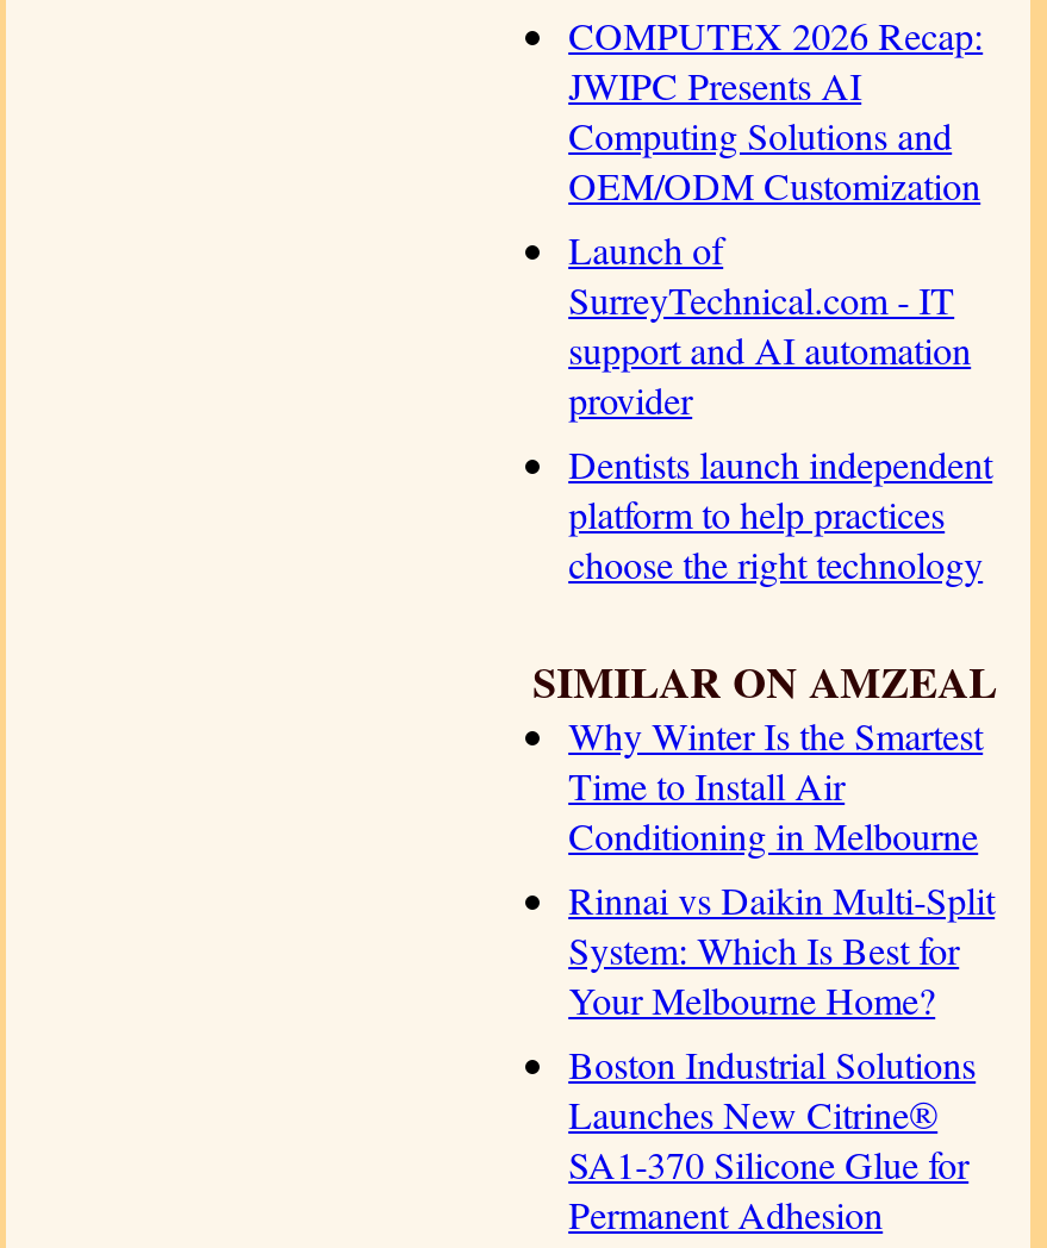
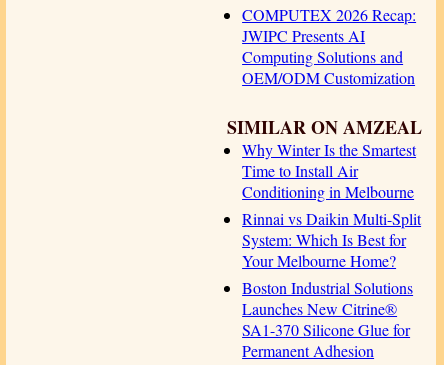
[568,224,992,589] Launch of | SurreyTechnical.com - IT | support and AI automation | provider | Dentists launch independent | platform to help practices | choose the right technology -> none

